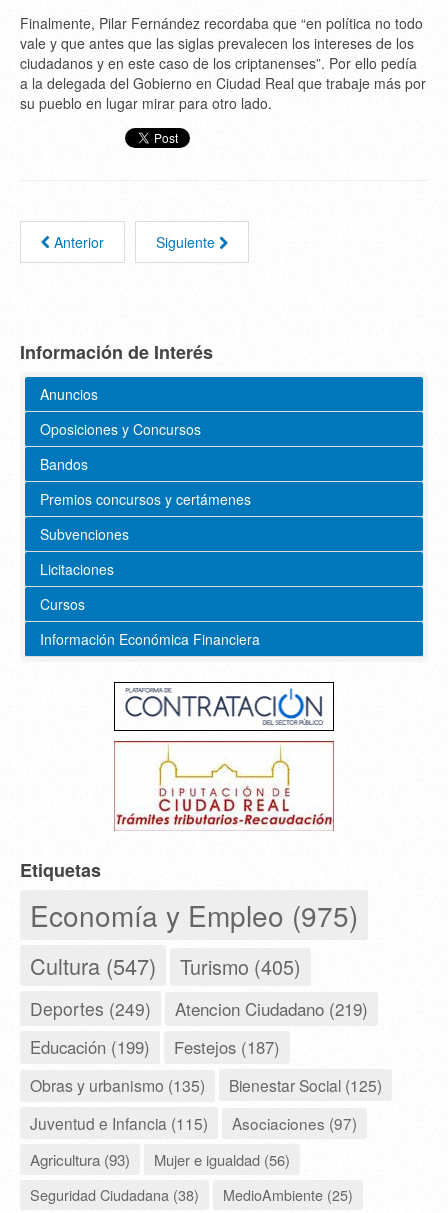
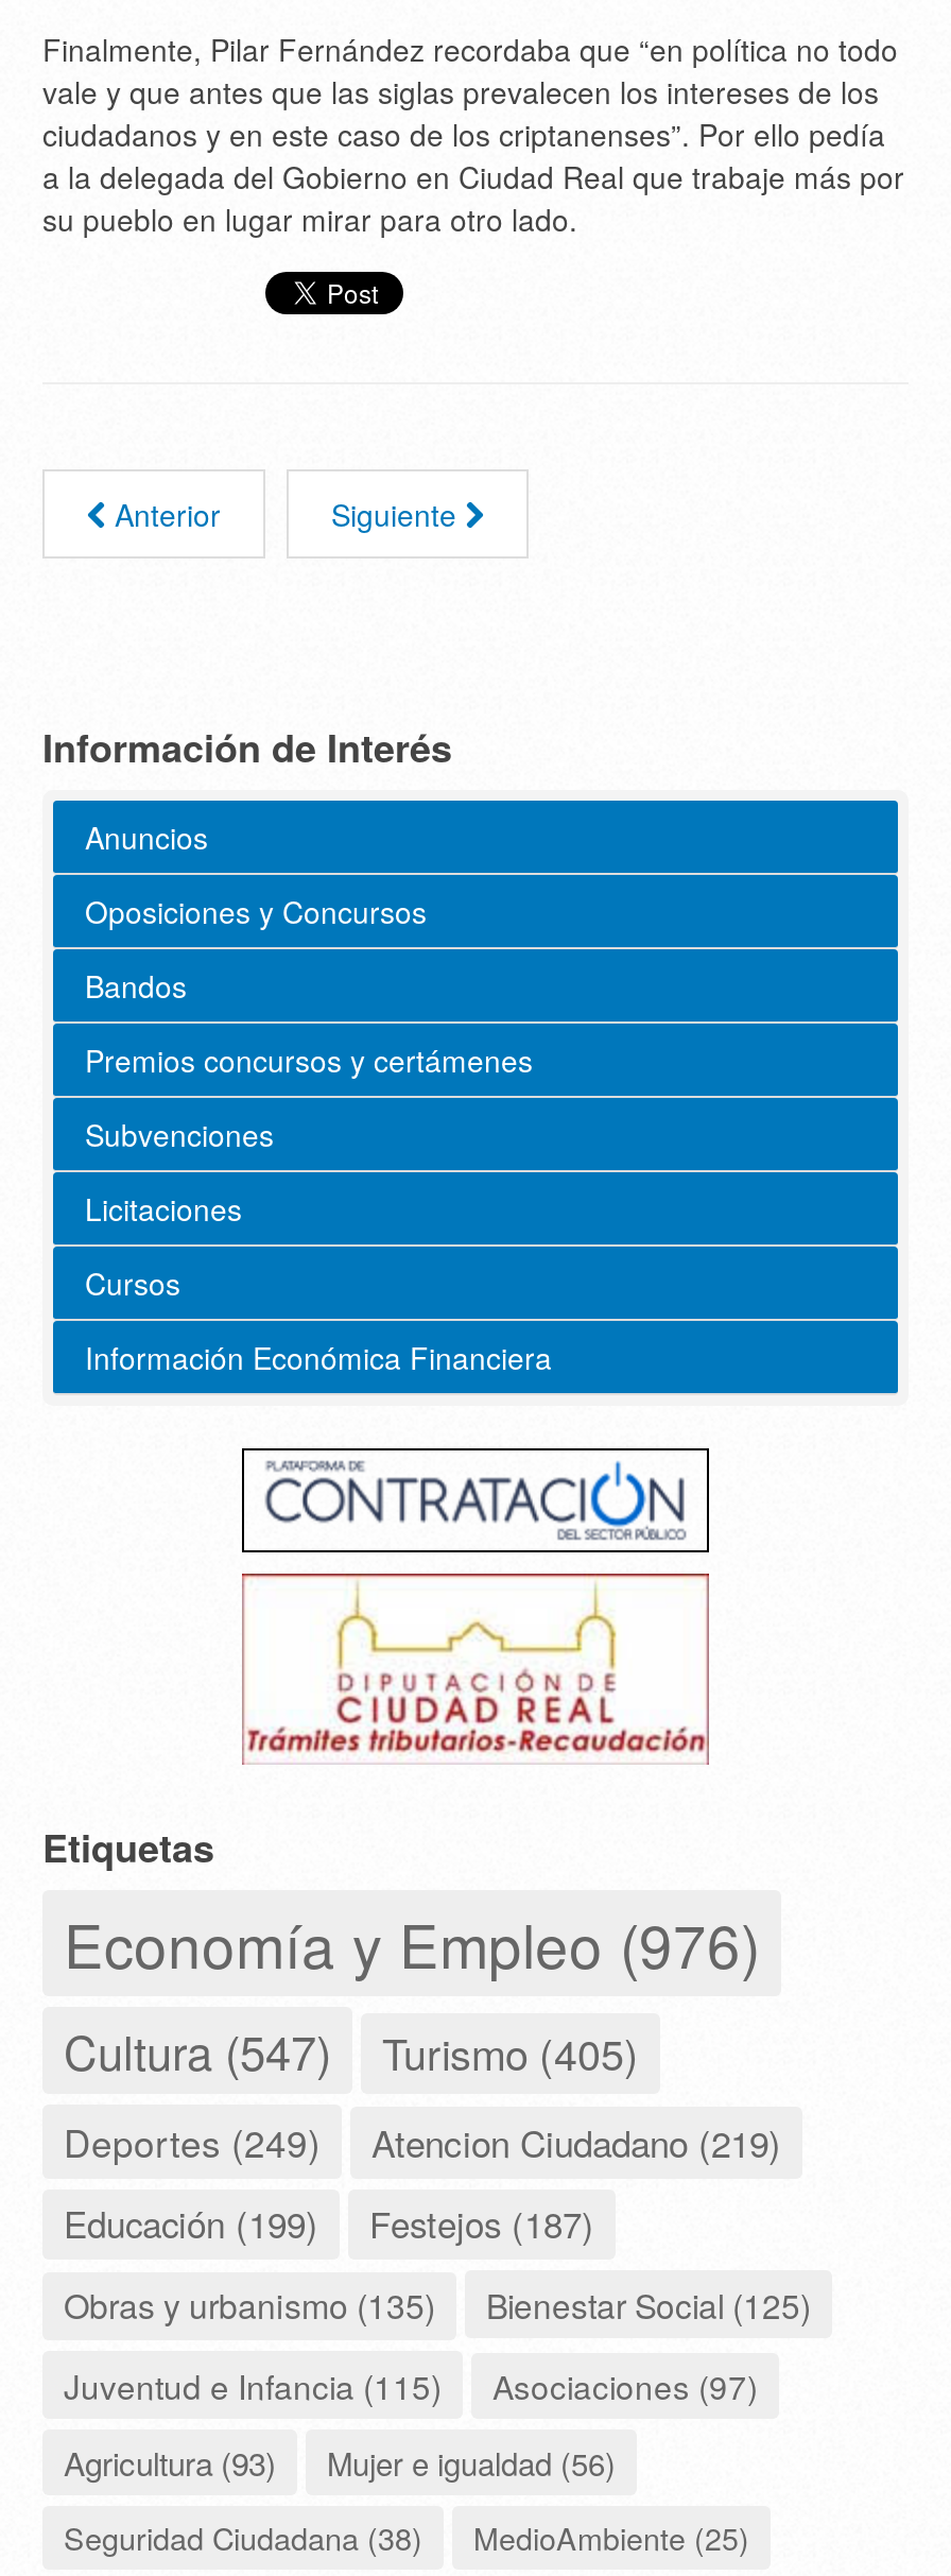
[30,895,358,935] Economía y Empleo (975) -> [64,1900,760,1985] Economía y Empleo (976)

